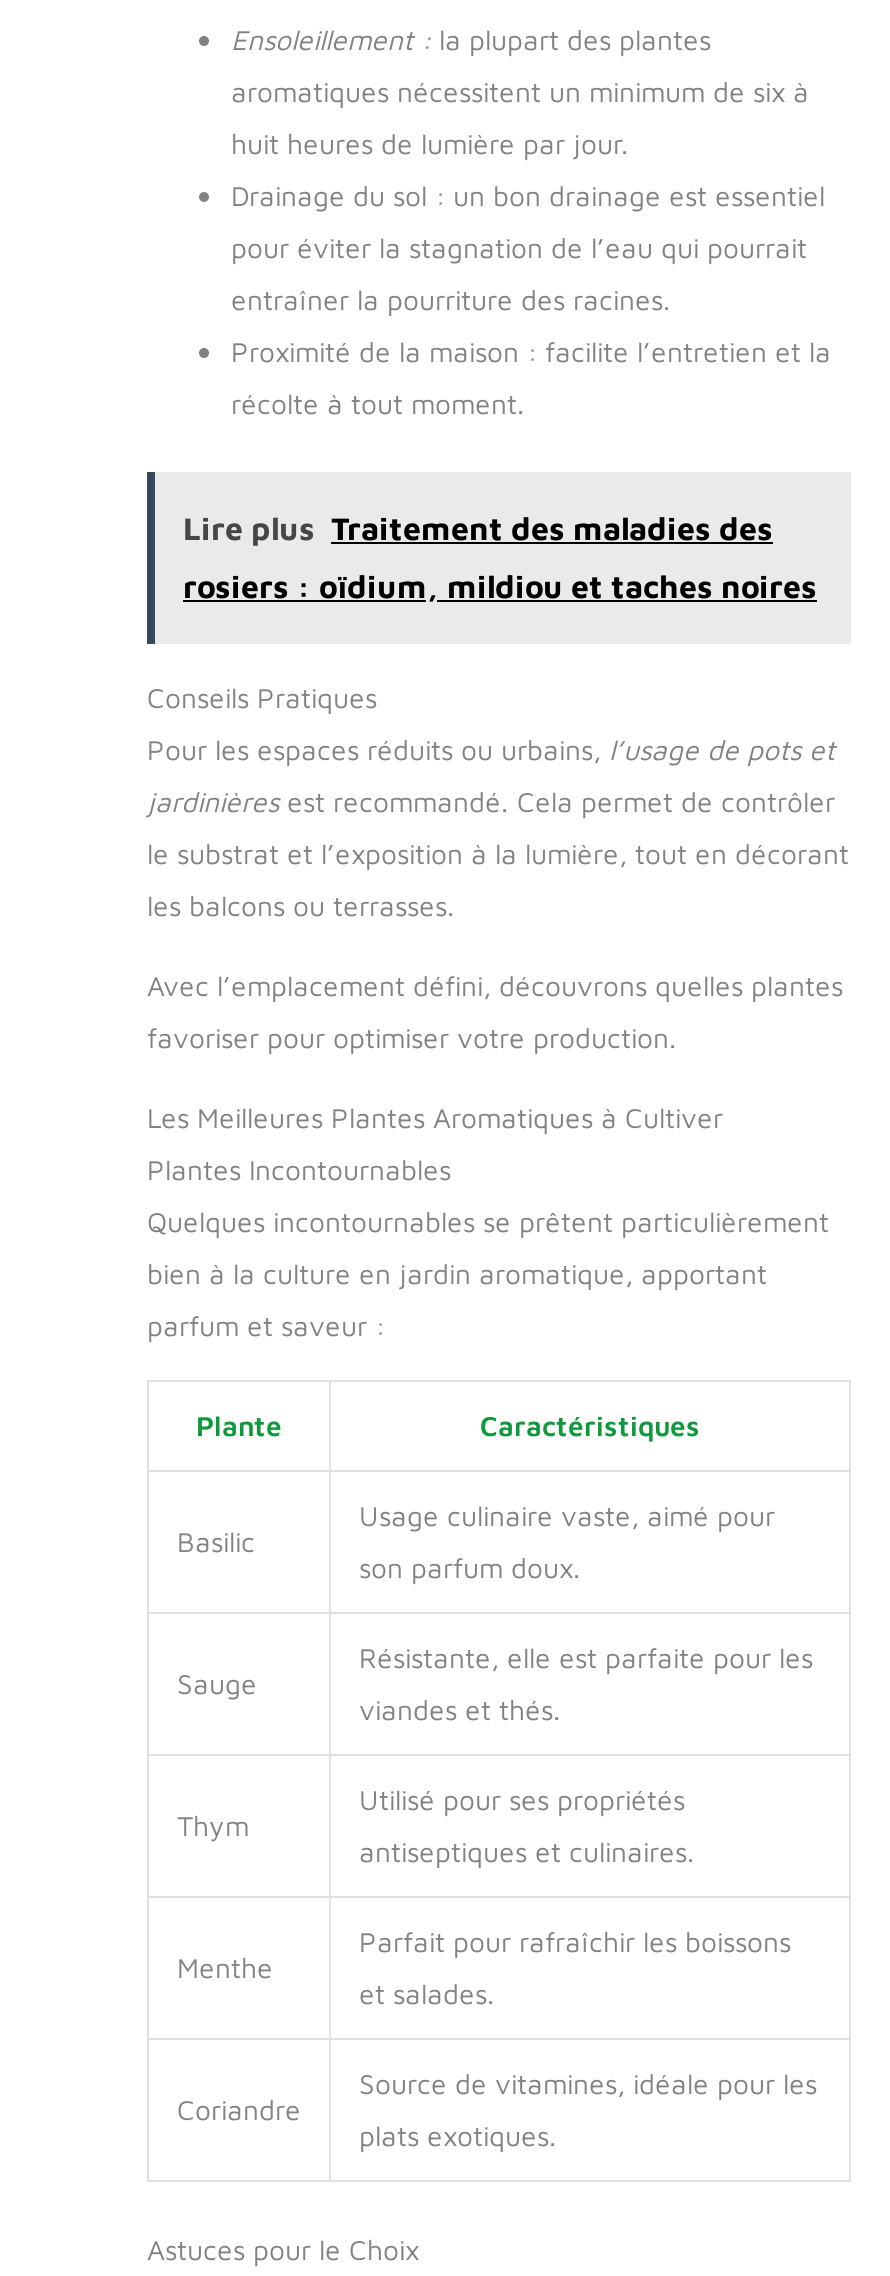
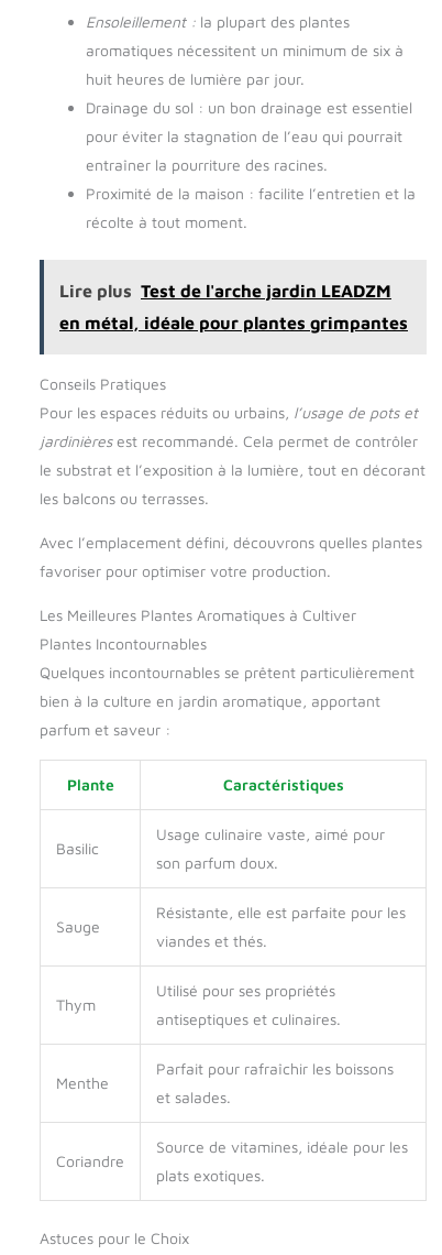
[183,510,773,546] Lire plus Traitement des maladies des -> [59,281,391,301] Lire plus Test de l'arche jardin LEADZM
[183,568,817,604] rosiers : oïdium, mildiou et taches noires -> [59,313,408,332] en métal, idéale pour plantes grimpantes

